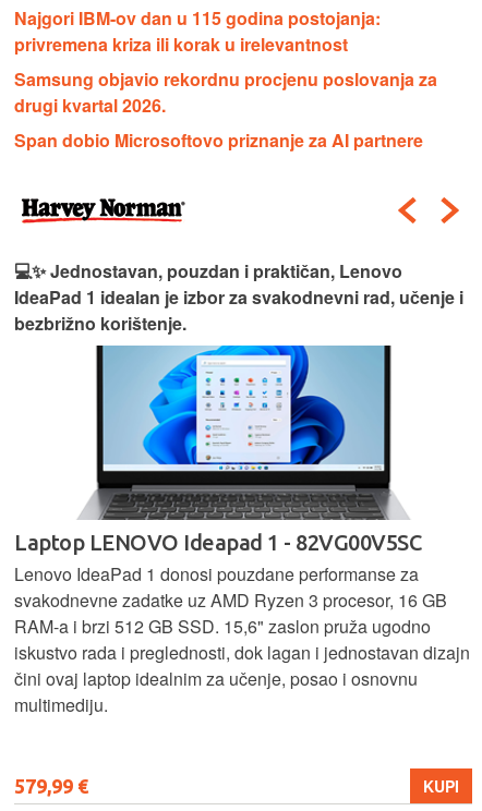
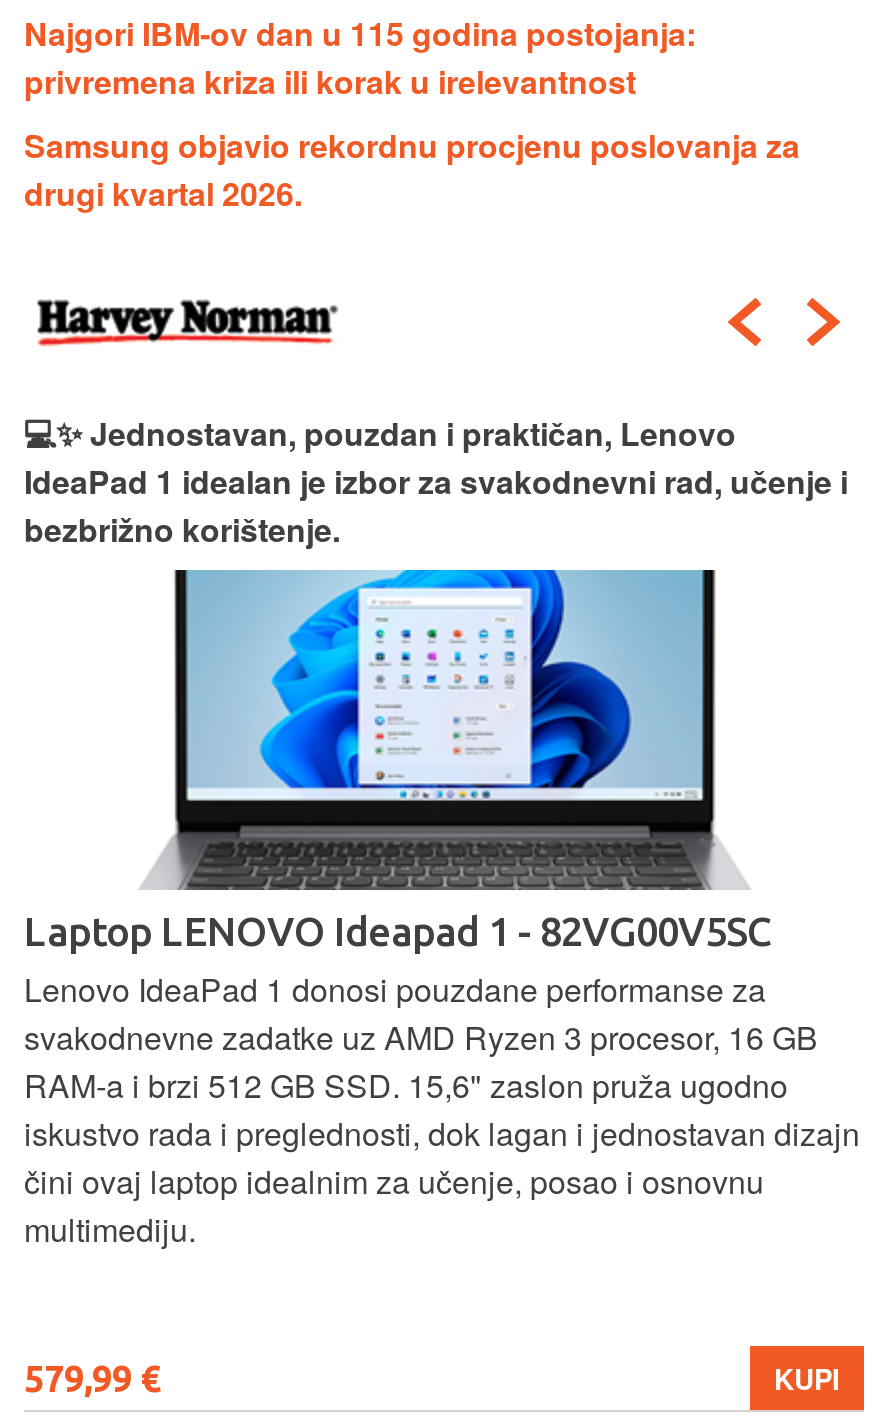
[14,127,423,152] Span dobio Microsoftovo priznanje za AI partnere -> none

